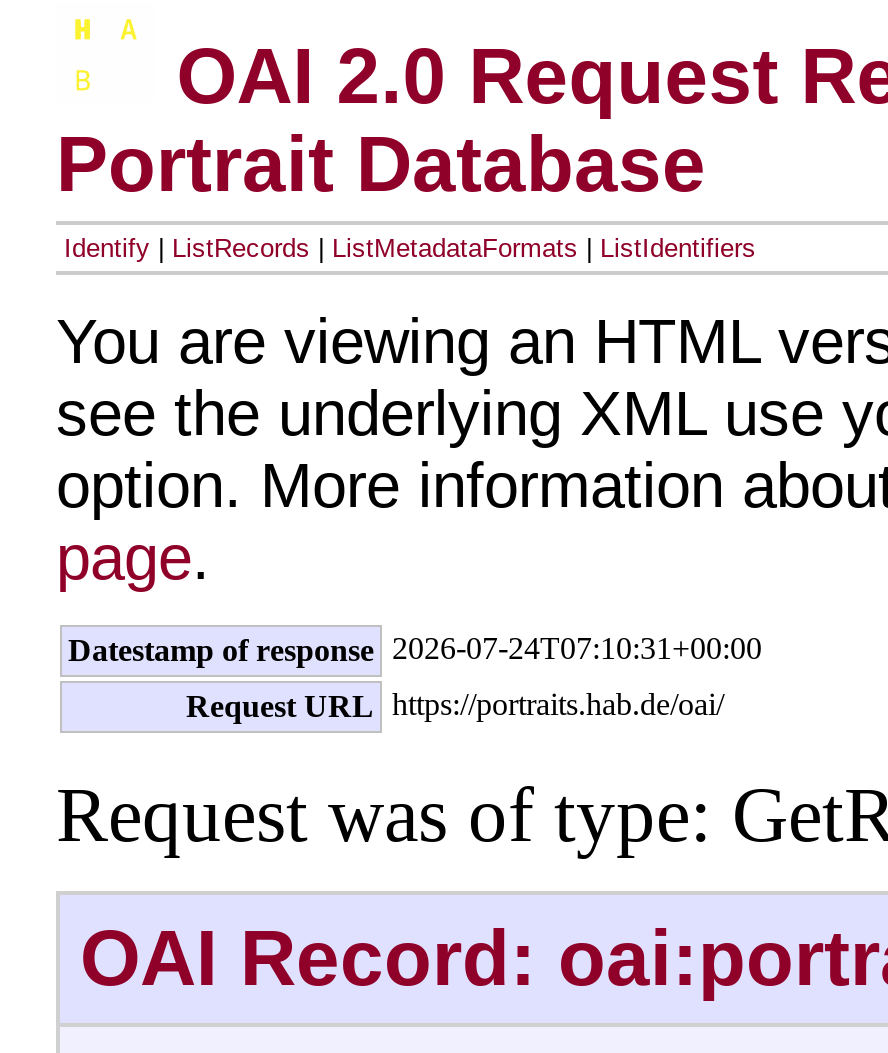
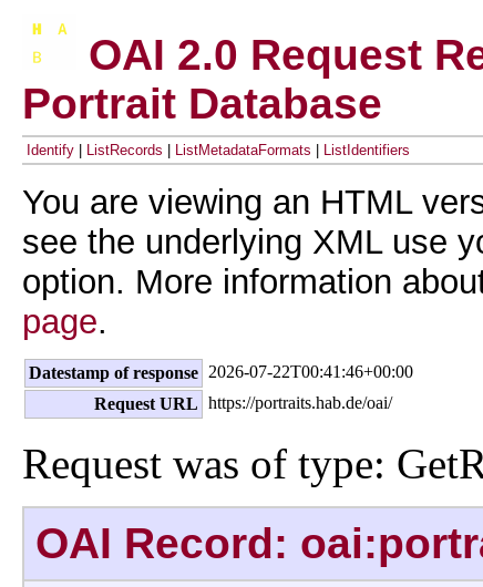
[68,631,762,667] Datestamp of response 2026-07-24T07:10:31+00:00 -> [29,362,413,382] Datestamp of response 2026-07-22T00:41:46+00:00

